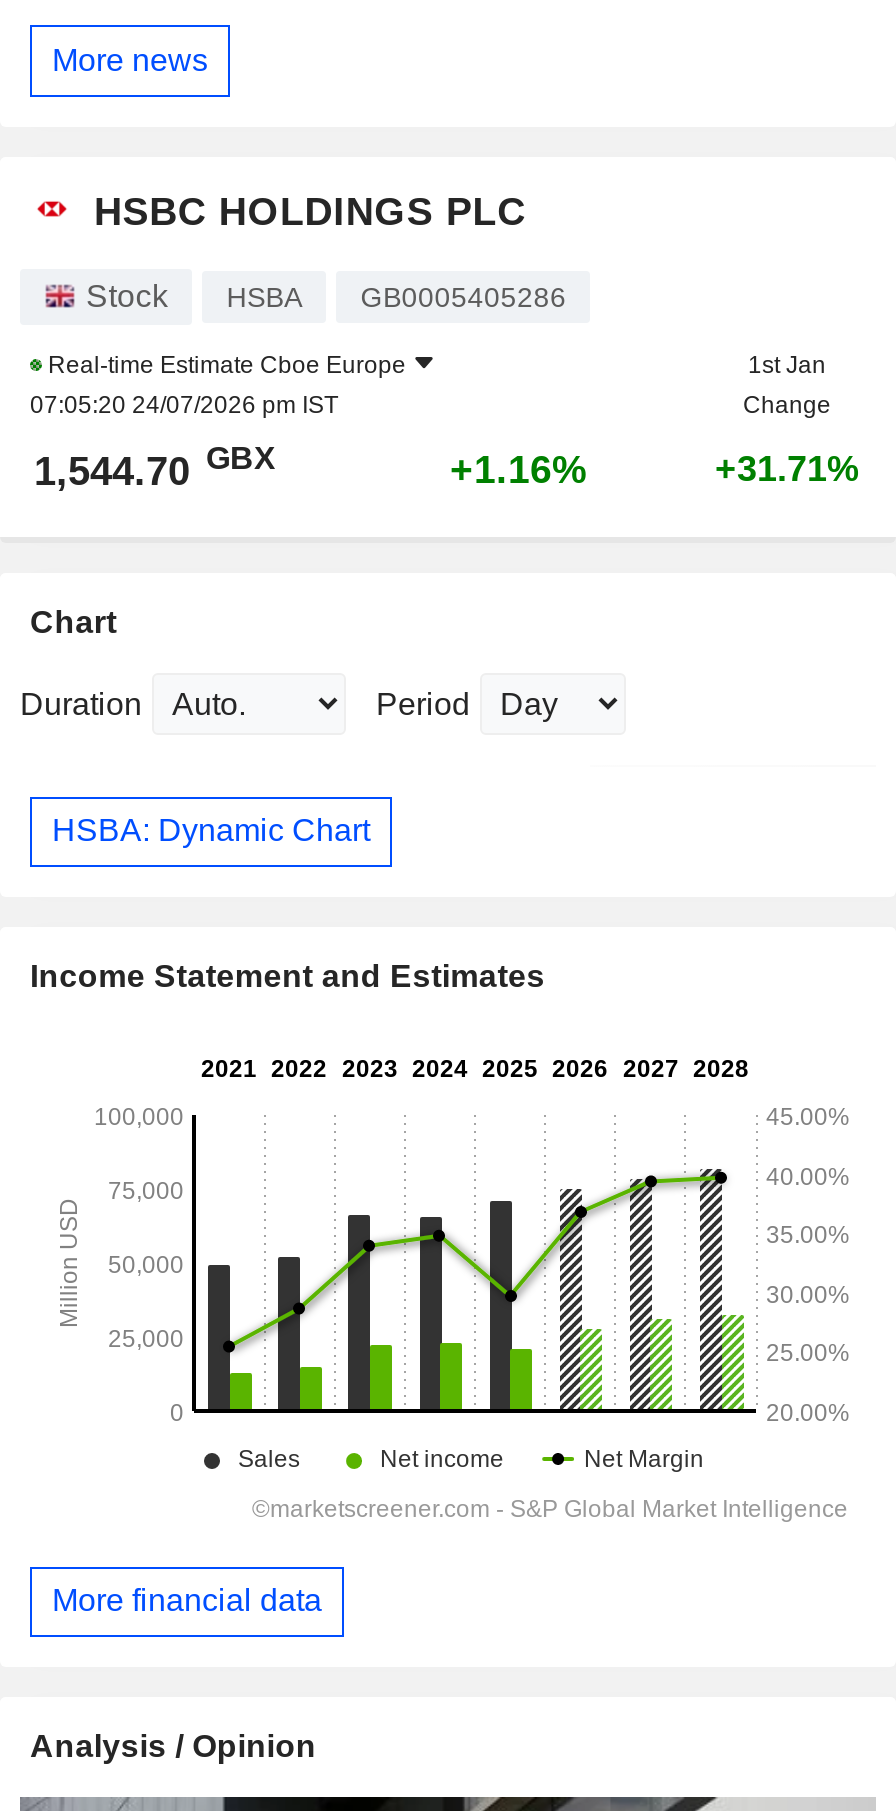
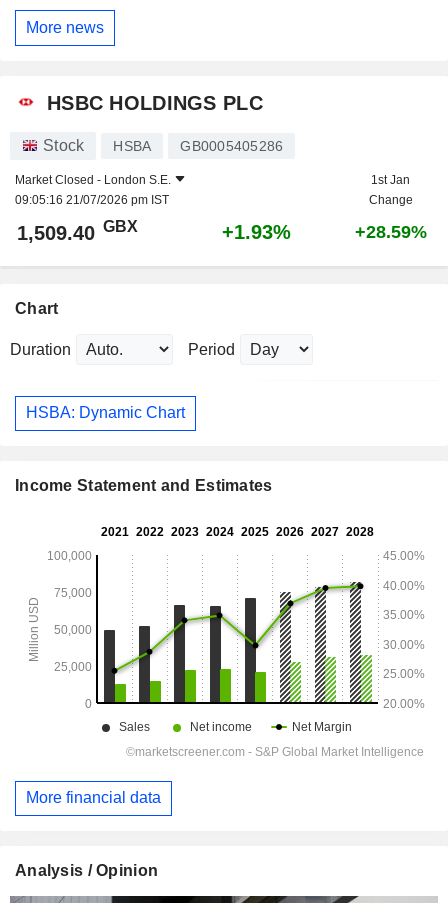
[30,350,406,418] Real-time Estimate Cboe Europe | 07:05:20 24/07/2026 pm IST -> [15,173,171,207] Market Closed - London S.E. | 09:05:16 21/07/2026 pm IST
[34,441,276,492] 1,544.70 GBX -> [17,218,138,244] 1,509.40 GBX
[450,446,588,490] +1.16% -> [222,221,291,243] +1.93%
[715,448,859,488] +31.71% -> [354,222,426,242] +28.59%

